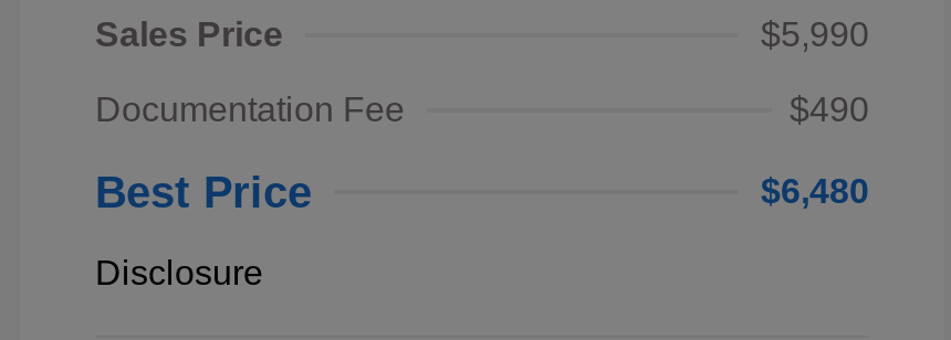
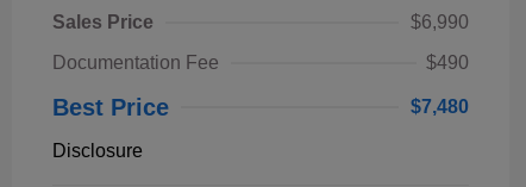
[761,15,869,52] $5,990 -> [411,11,469,32] $6,990
[761,171,869,209] $6,480 -> [411,96,469,116] $7,480

